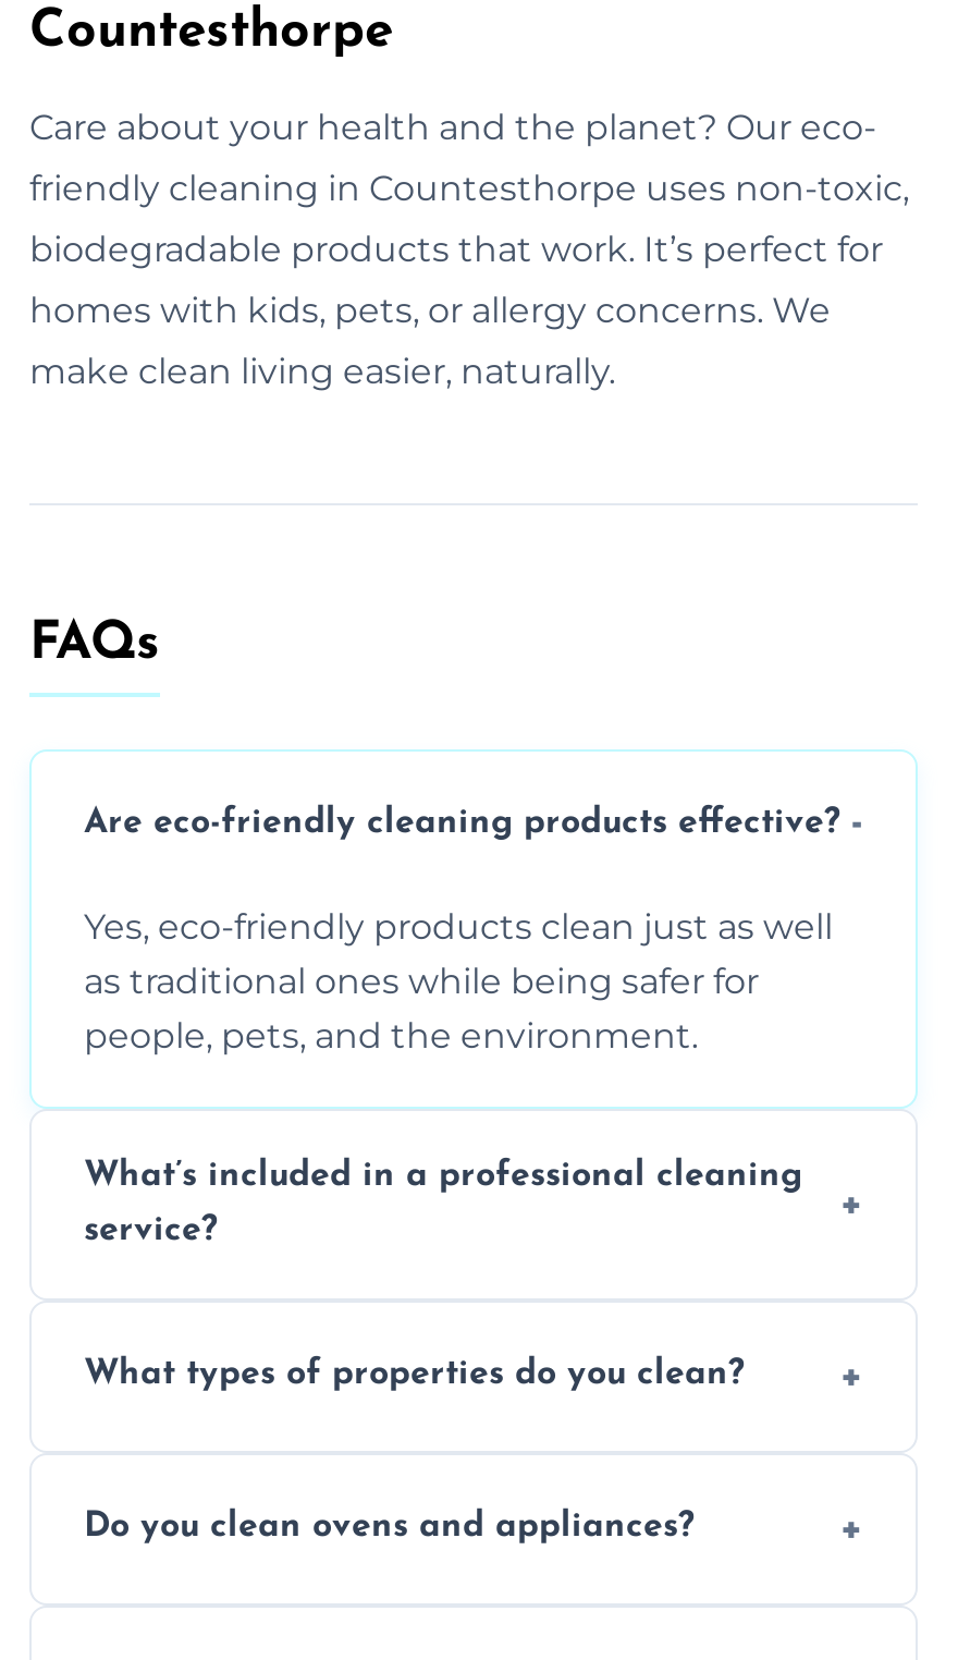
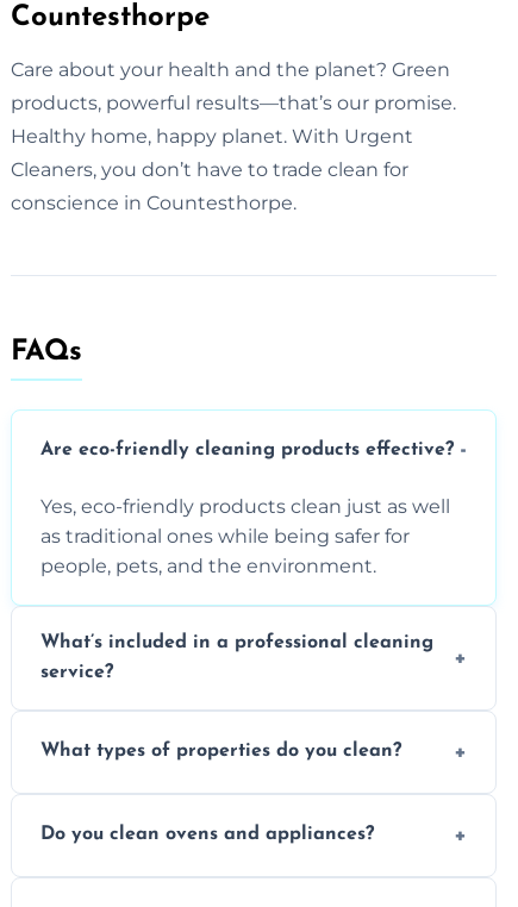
[29,106,876,147] Care about your health and the planet? Our eco- -> [11,58,450,81] Care about your health and the planet? Green
[29,167,909,208] friendly cleaning in Countesthorpe uses non-toxic, -> [11,91,456,114] products, powerful results—that’s our promise.
[29,228,883,269] biodegradable products that work. It’s perfect for -> [11,125,413,147] Healthy home, happy planet. With Urgent
[29,289,831,330] homes with kids, pets, or allergy concerns. We -> [11,158,408,181] Cleaners, you don’t have to trade clean for
[29,350,615,391] make clean living easier, naturally. -> [11,191,297,214] conscience in Countesthorpe.

